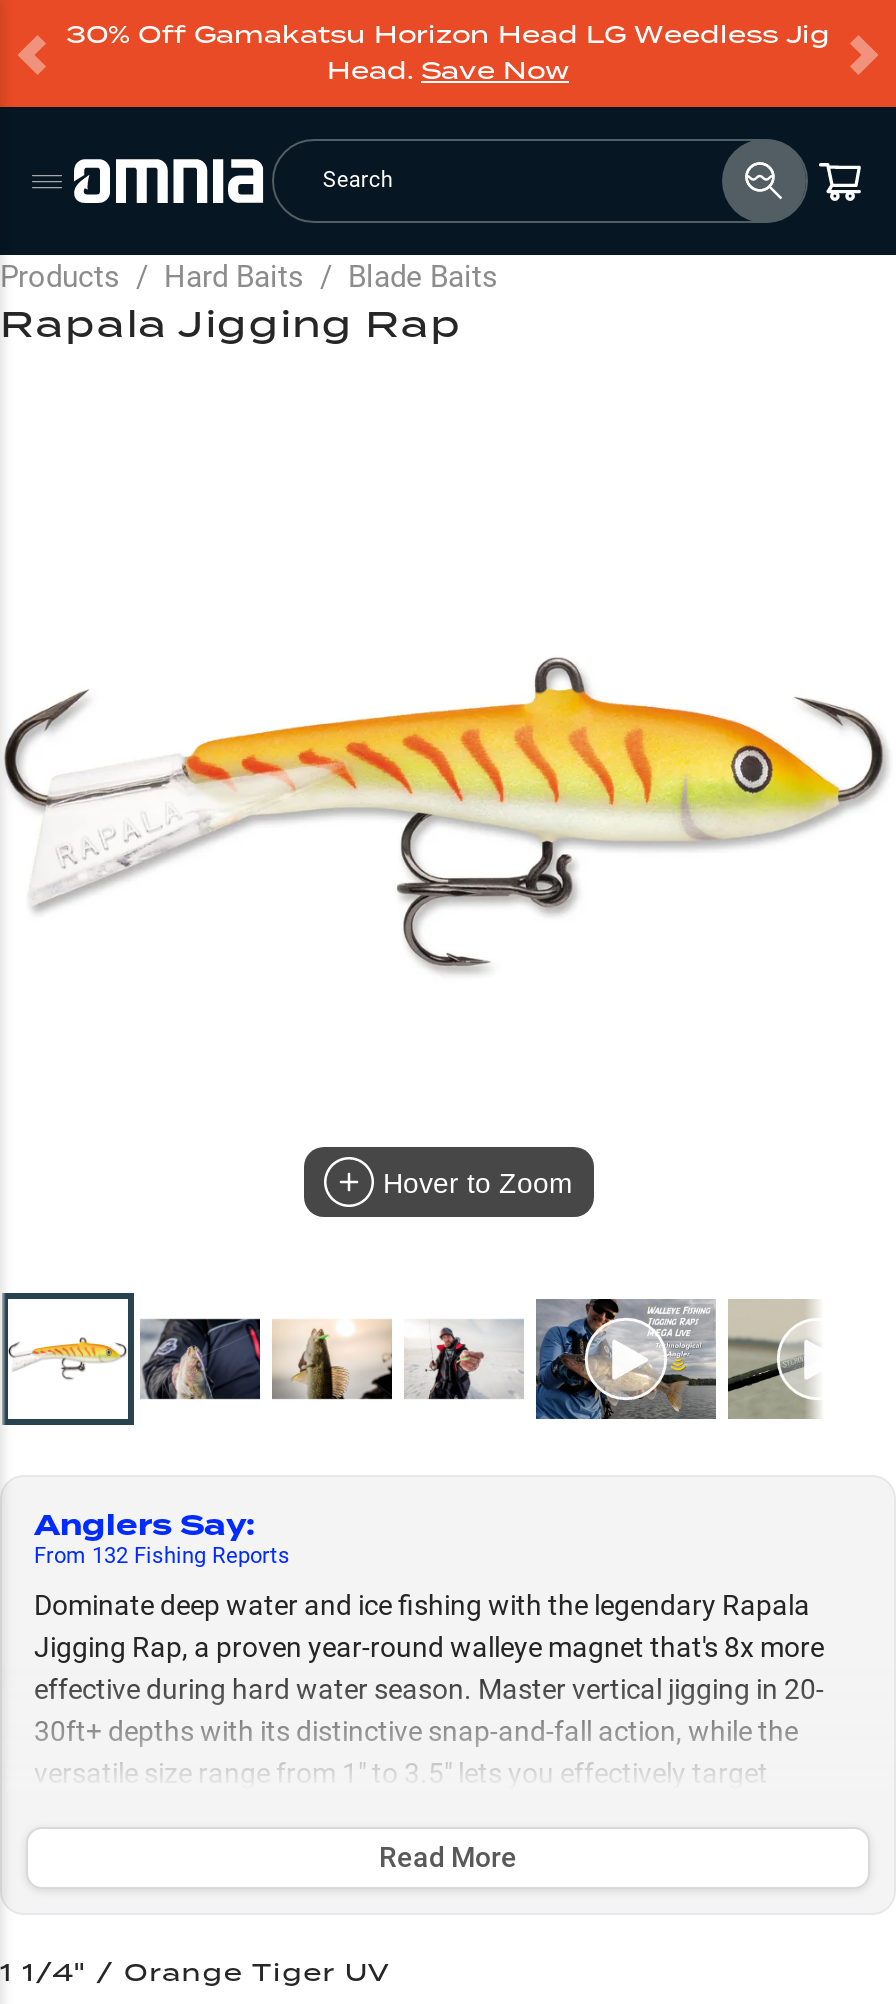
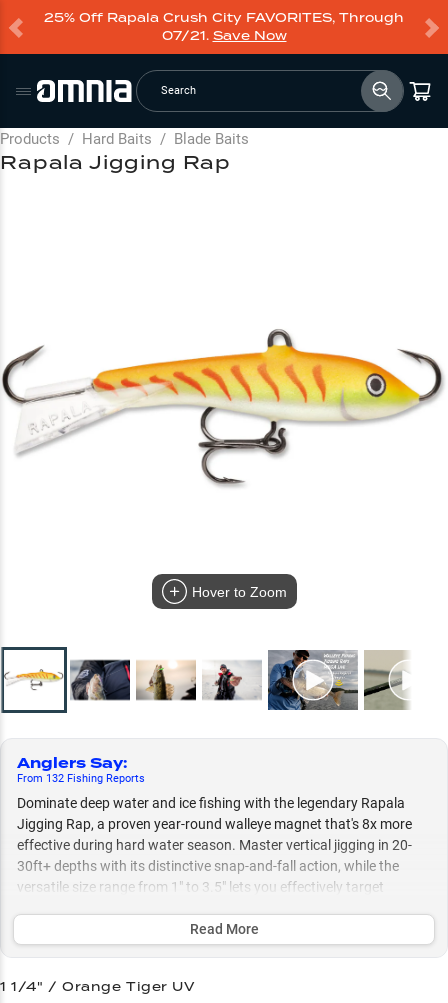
[66,17,830,87] 30% Off Gamakatsu Horizon Head LG Weedless Jig | Head. Save Now -> [44,9,404,44] 25% Off Rapala Crush City FAVORITES, Through | 07/21. Save Now

